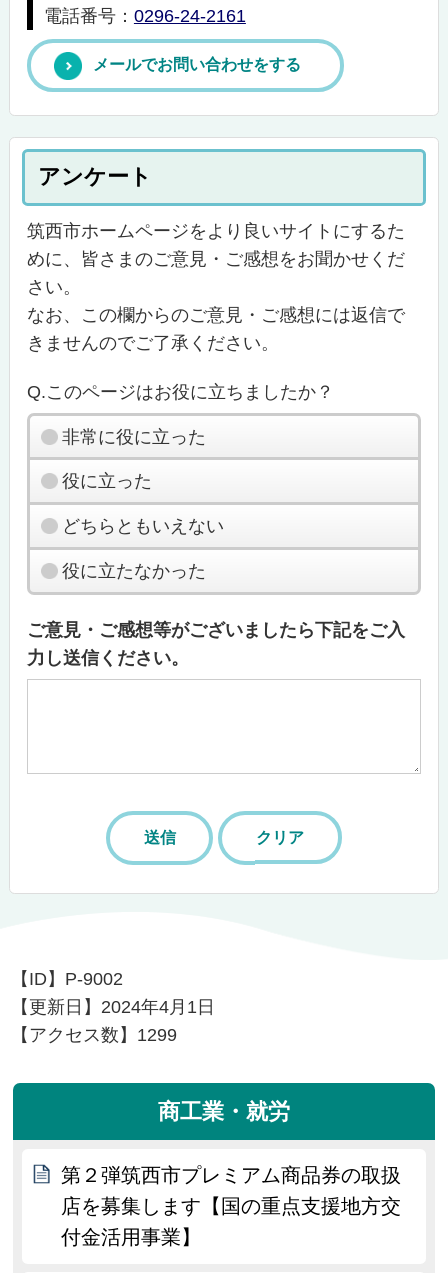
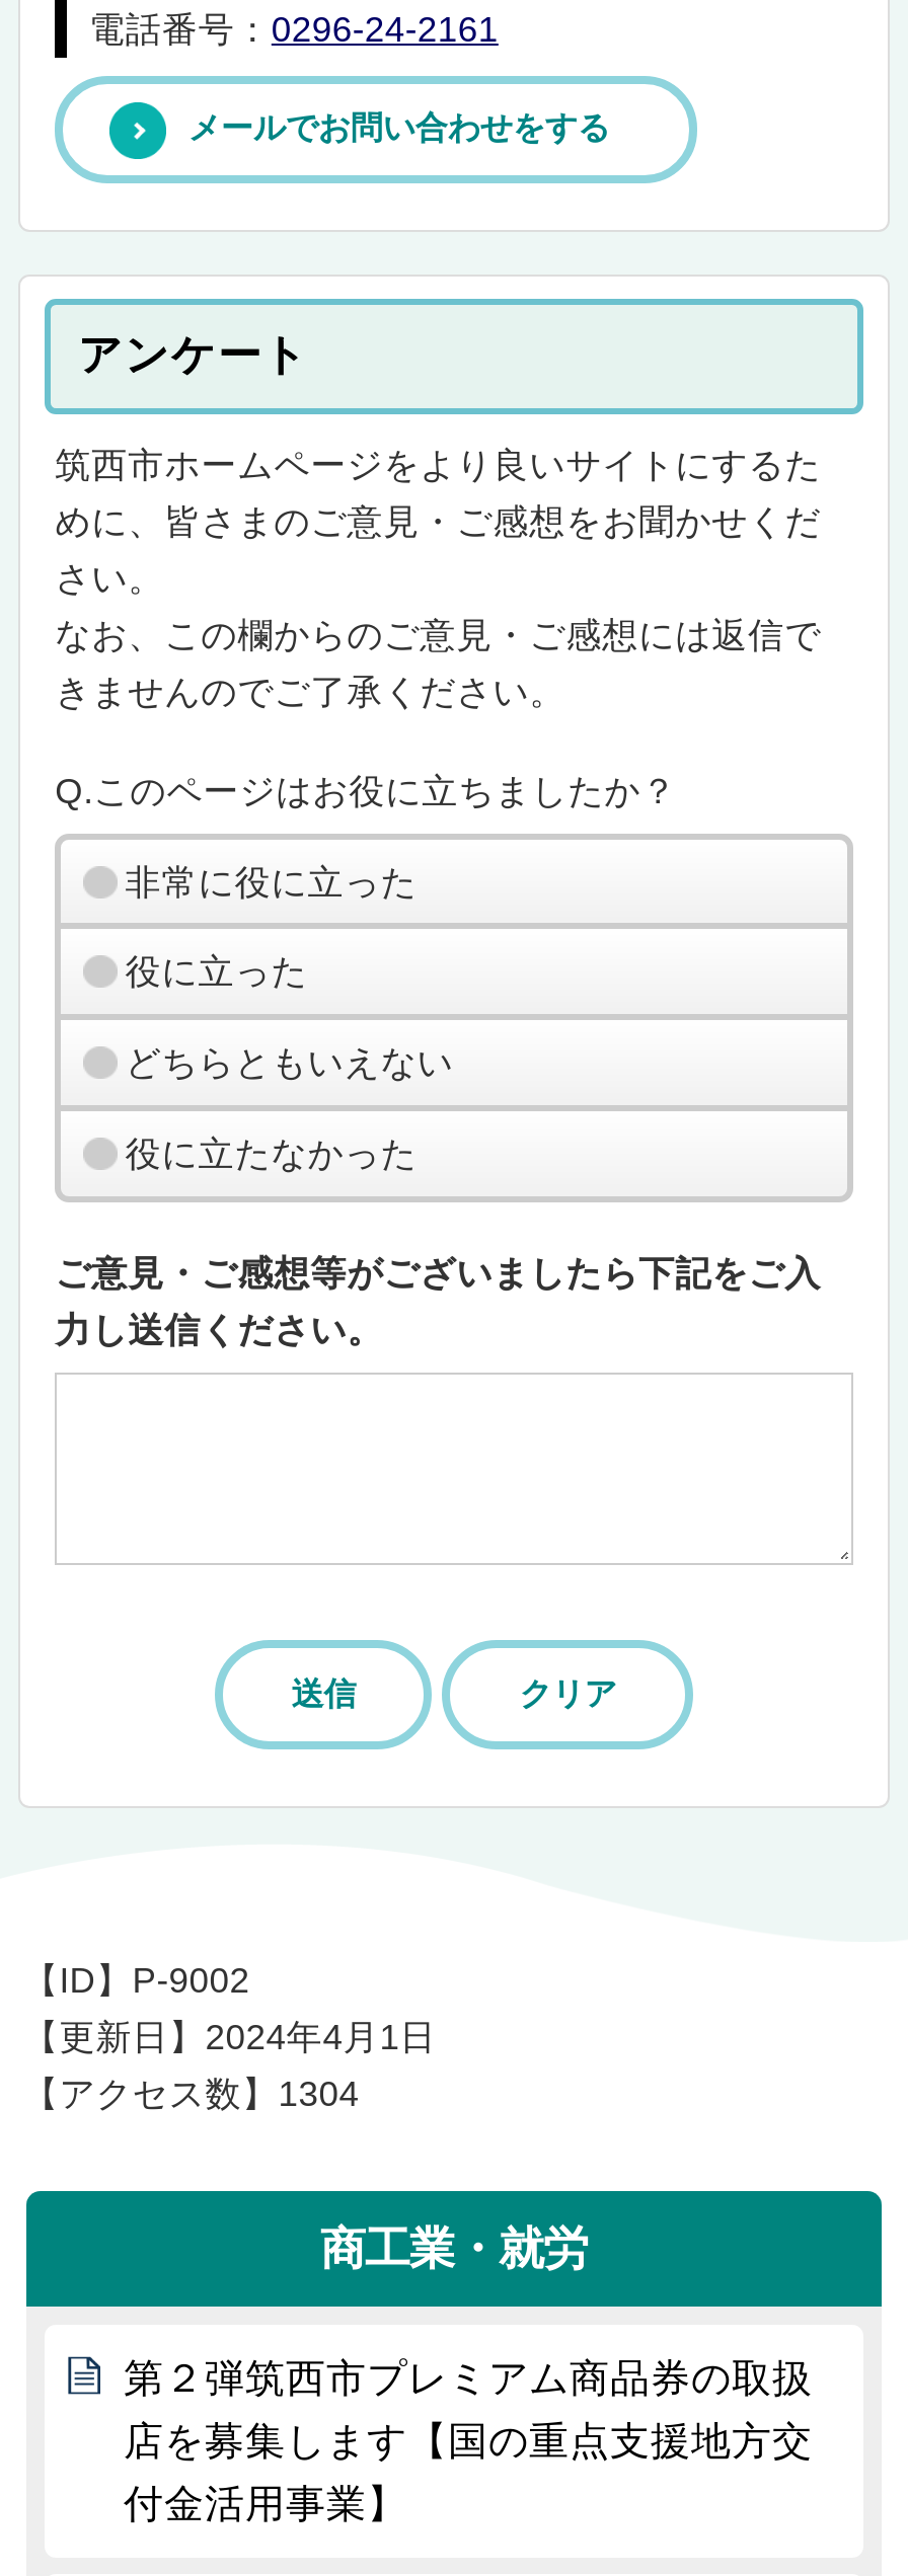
[11,1025,177,1045] 【アクセス数】1299 -> [23,2074,359,2115] 【アクセス数】1304

